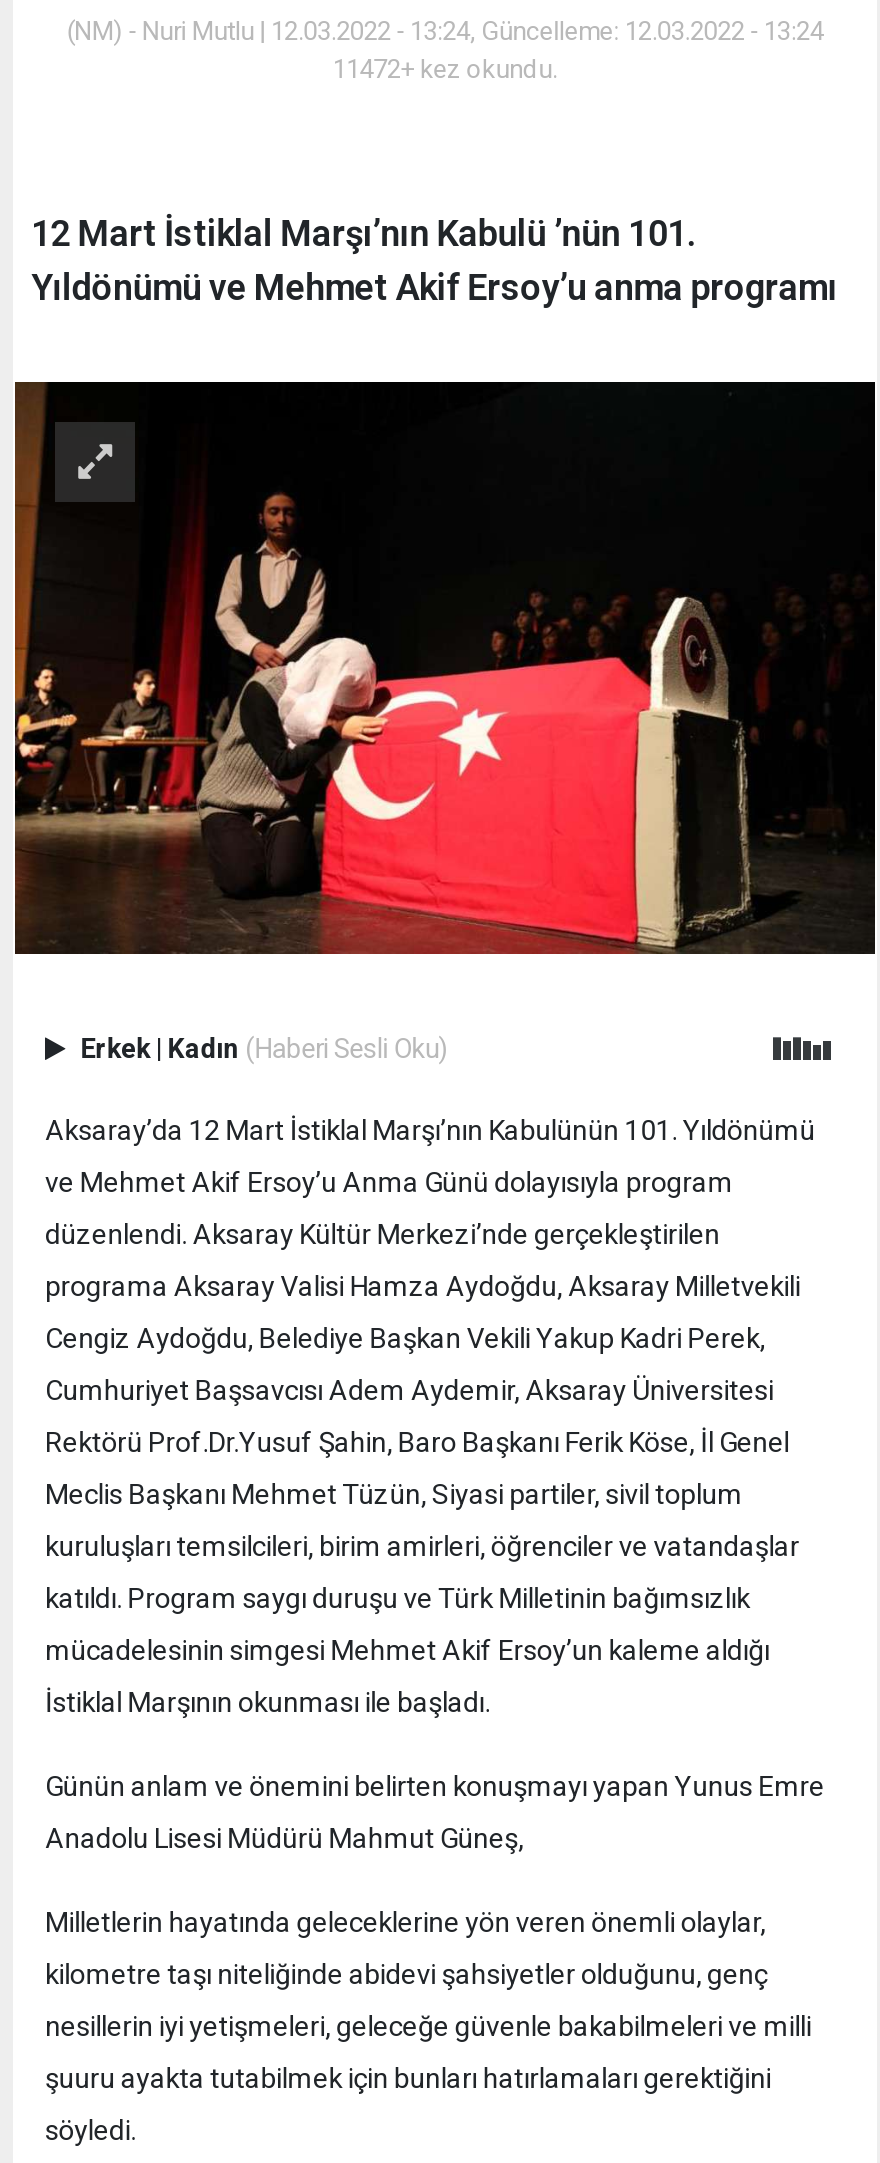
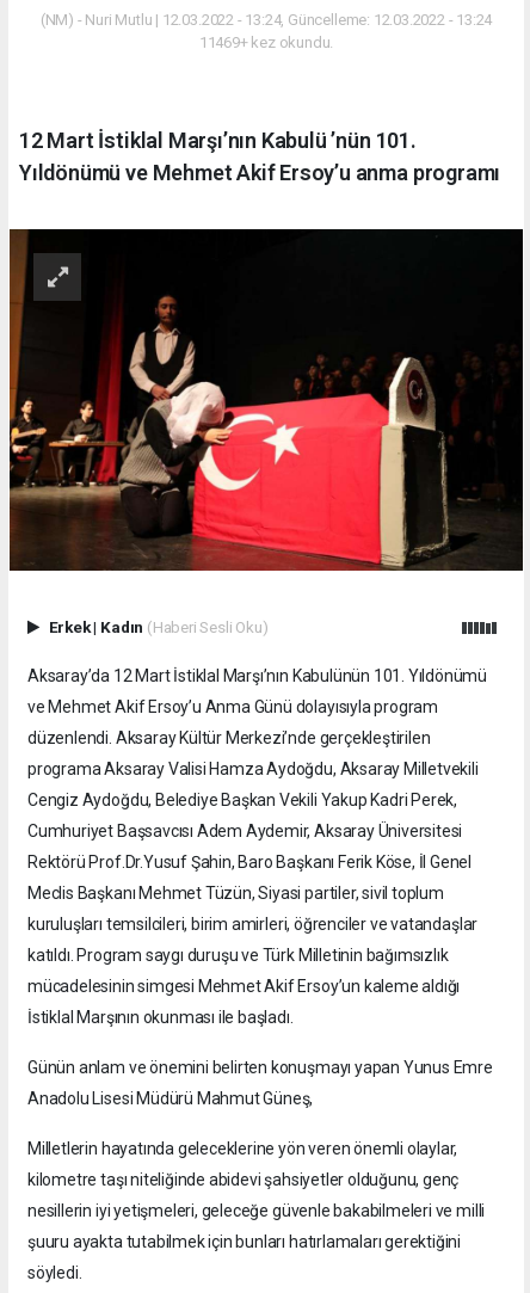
[332,54,558,84] 11472+ kez okundu. -> [199,33,333,51] 11469+ kez okundu.

